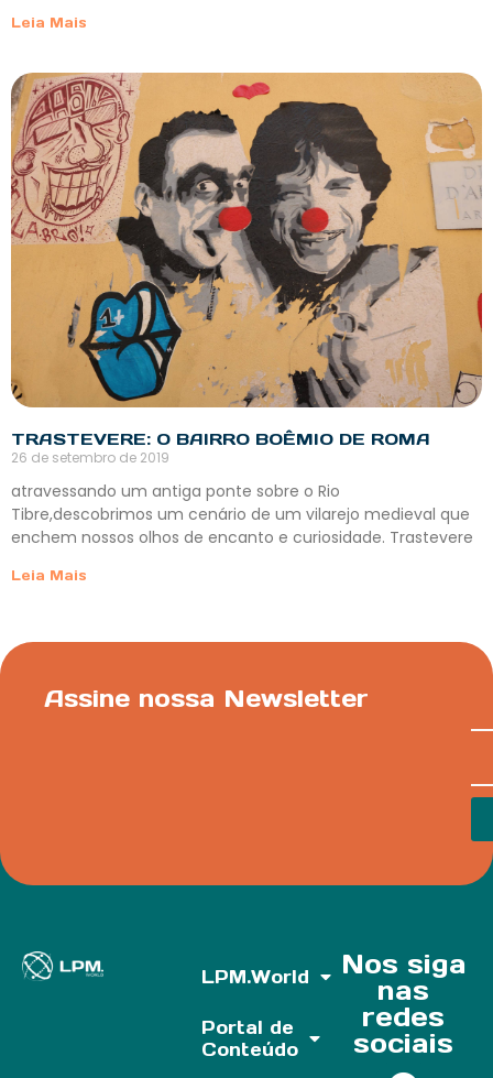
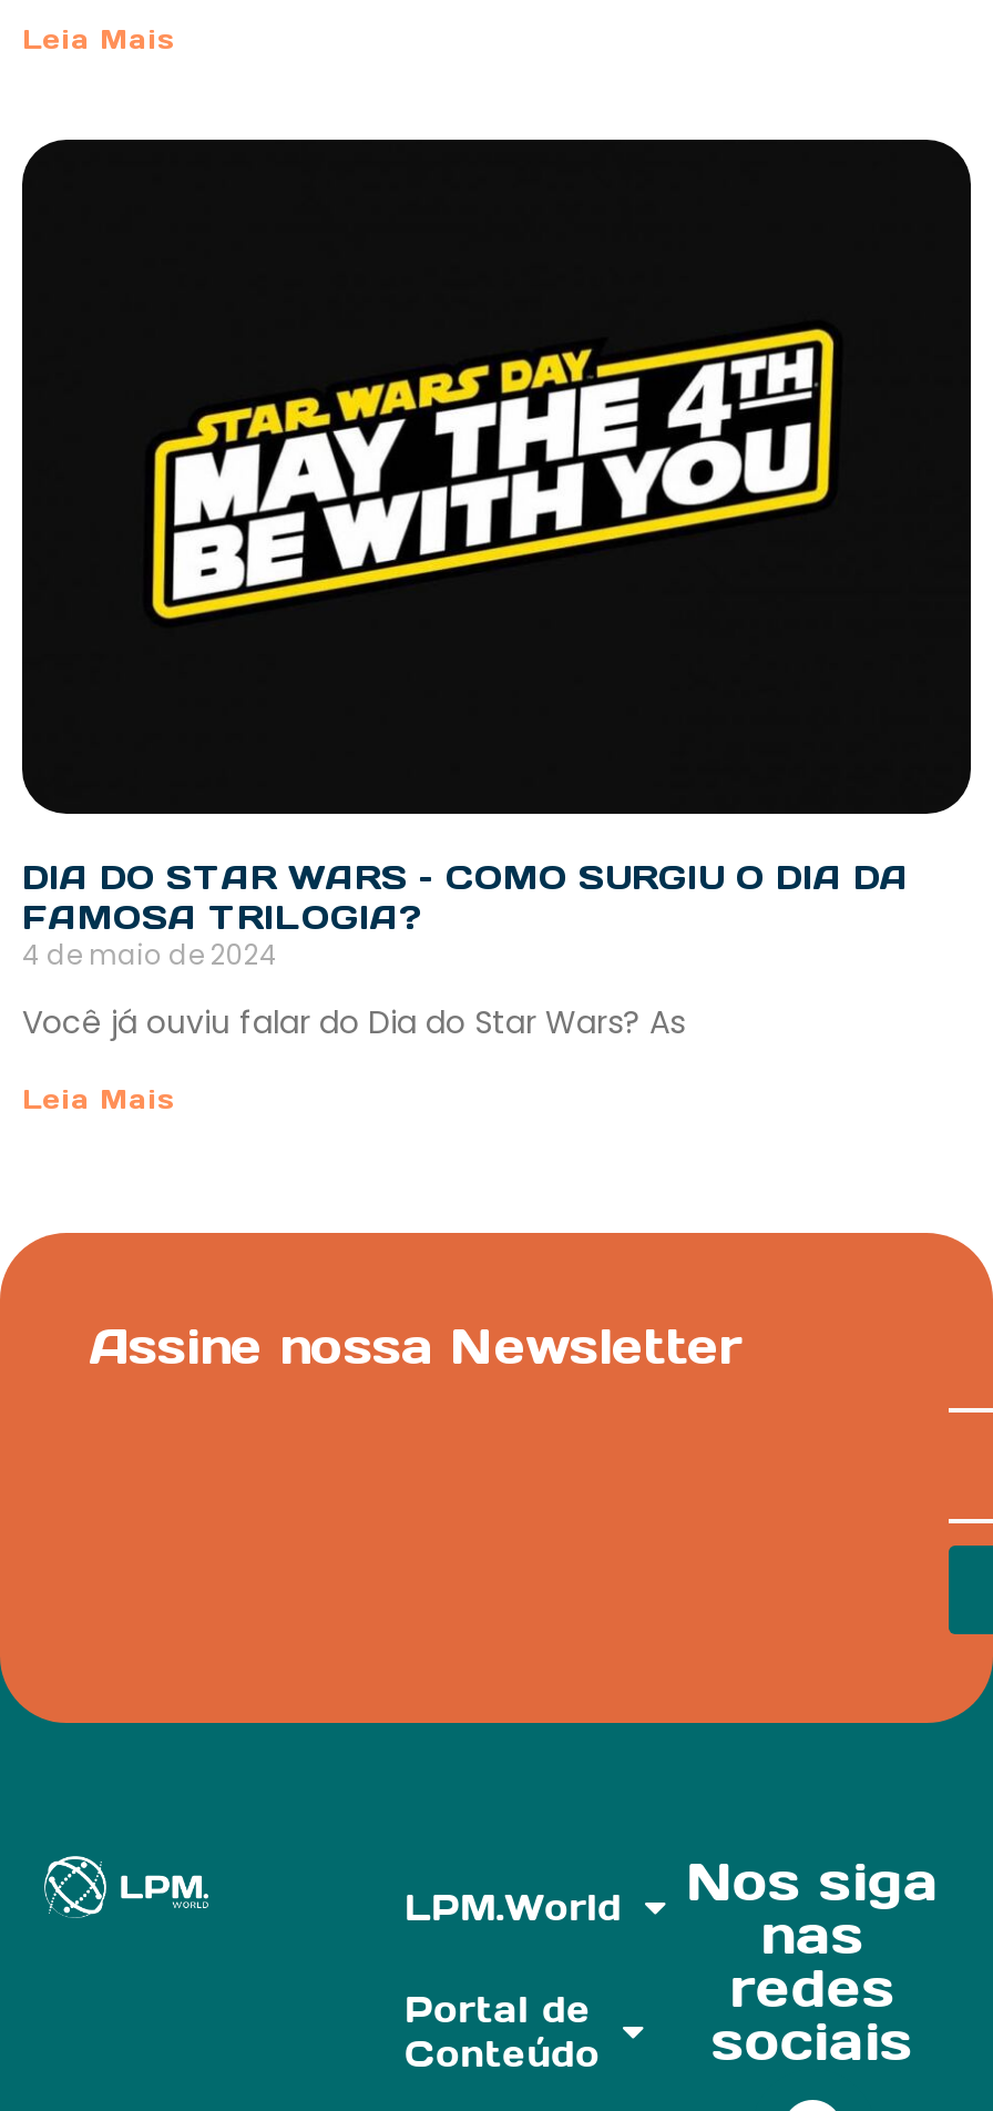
[10,72,483,467] [image] | TRASTEVERE: O BAIRRO BOÊMIO DE ROMA | 26 de setembro de 2019 -> [20,137,973,973] [image] | DIA DO STAR WARS – COMO SURGIU O DIA DA | FAMOSA TRILOGIA? | 4 de maio de 2024
[11,480,473,548] atravessando um antiga ponte sobre o Rio | Tibre,descobrimos um cenário de um vilarejo medieval que | enchem nossos olhos de encanto e curiosidade. Trastevere -> [22,999,685,1044] Você já ouviu falar do Dia do Star Wars? As

